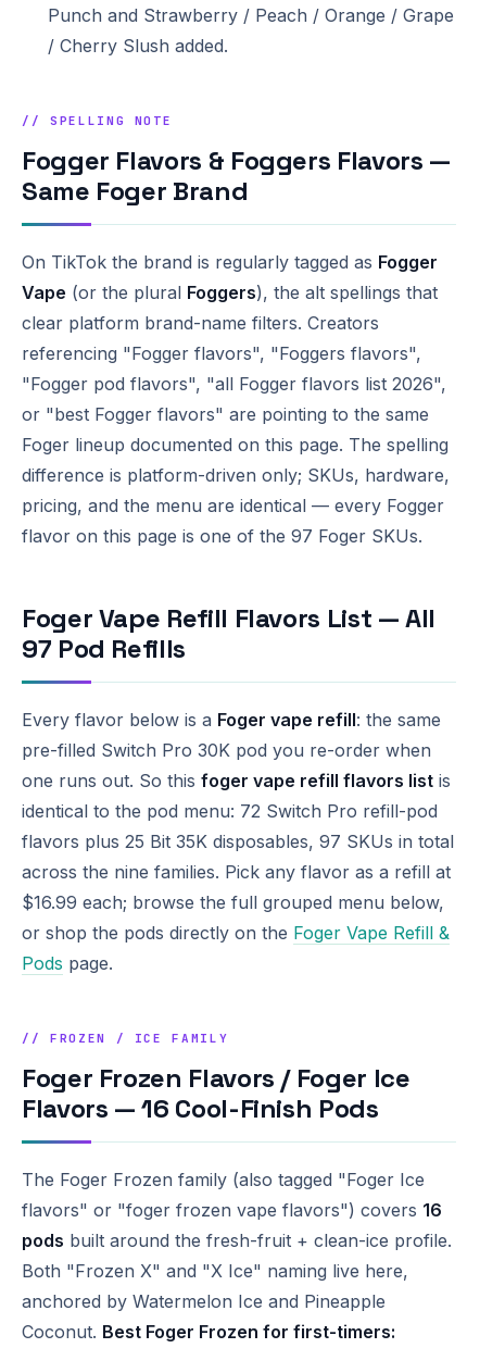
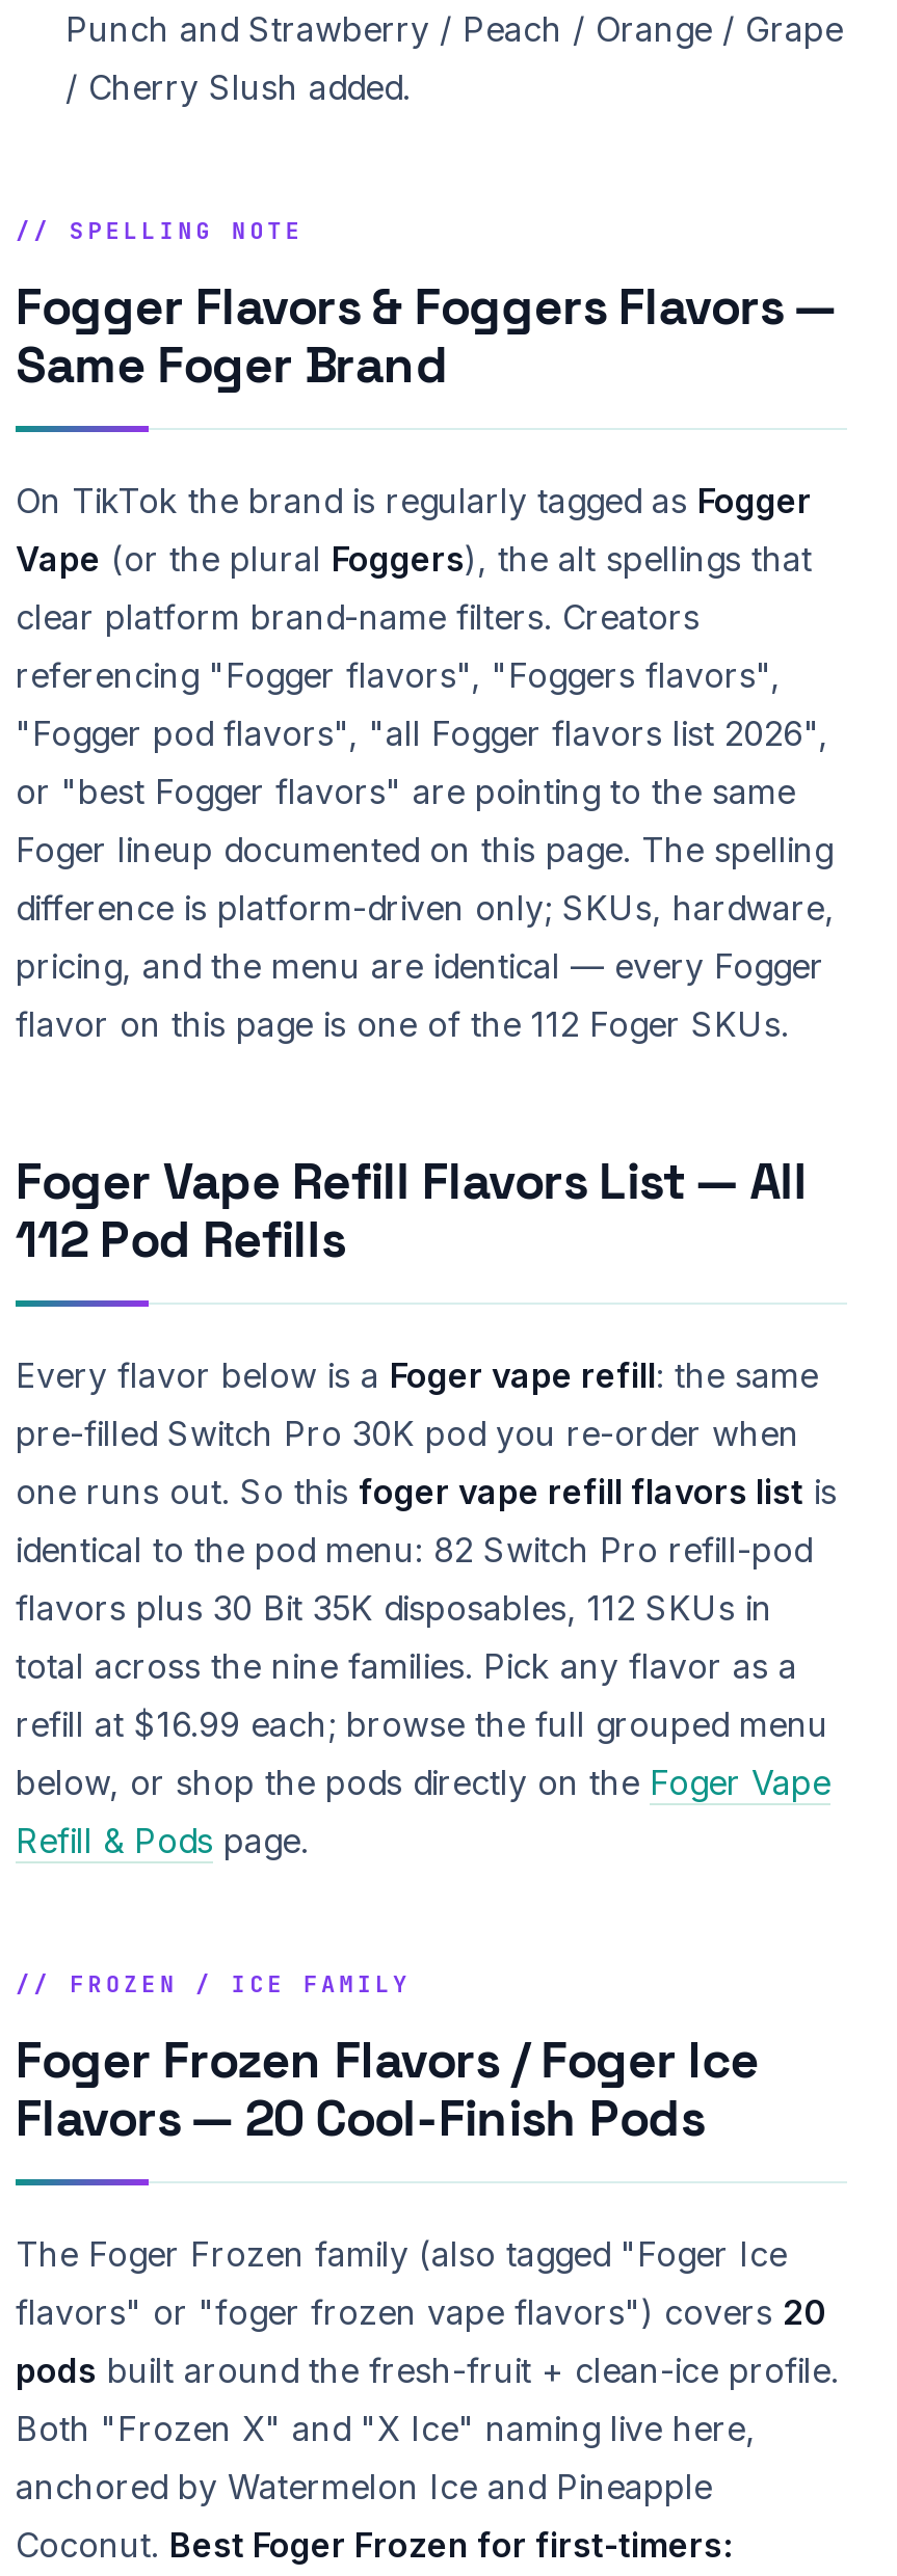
[22,526,422,547] flavor on this page is one of the 97 Foger SKUs. -> [16,1004,789,1046] flavor on this page is one of the 112 Foger SKUs.
[22,632,186,666] 97 Pod Refills -> [16,1208,345,1272] 112 Pod Refills
[22,801,454,974] identical to the pod menu: 72 Switch Pro refill-pod | flavors plus 25 Bit 35K disposables, 97 SKUs in total | across the nine families. Pick any flavor as a refill at | $16.99 each; browse the full grouped menu below, | or shop the pods directly on the Foger Vape Refill & | Pods page. -> [16,1530,830,1862] identical to the pod menu: 82 Switch Pro refill-pod | flavors plus 30 Bit 35K disposables, 112 SKUs in | total across the nine families. Pick any flavor as a | refill at $16.99 each; browse the full grouped menu | below, or shop the pods directly on the Foger Vape | Refill & Pods page.
[22,1092,379,1126] Flavors — 16 Cool-Finish Pods -> [16,2087,705,2151] Flavors — 20 Cool-Finish Pods
[22,1200,442,1221] flavors" or "foger frozen vape flavors") covers 16 -> [16,2292,826,2334] flavors" or "foger frozen vape flavors") covers 20

